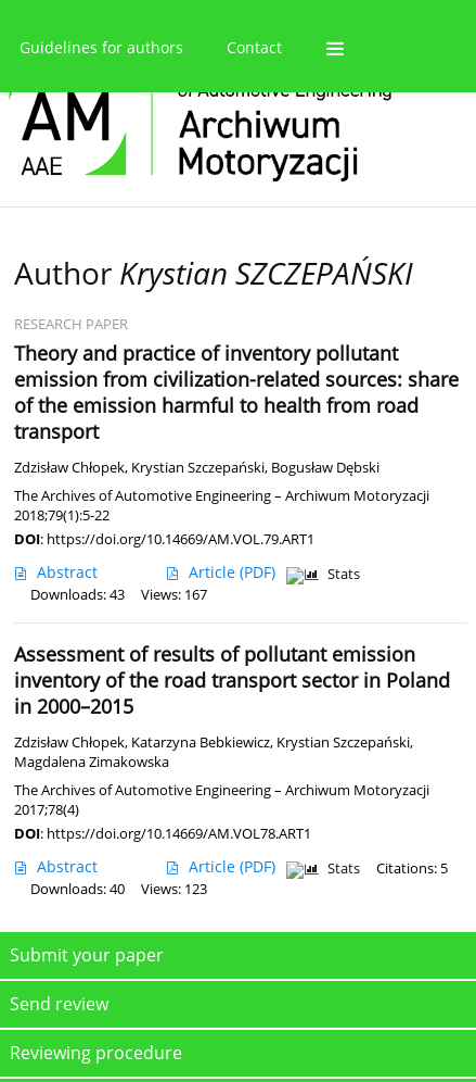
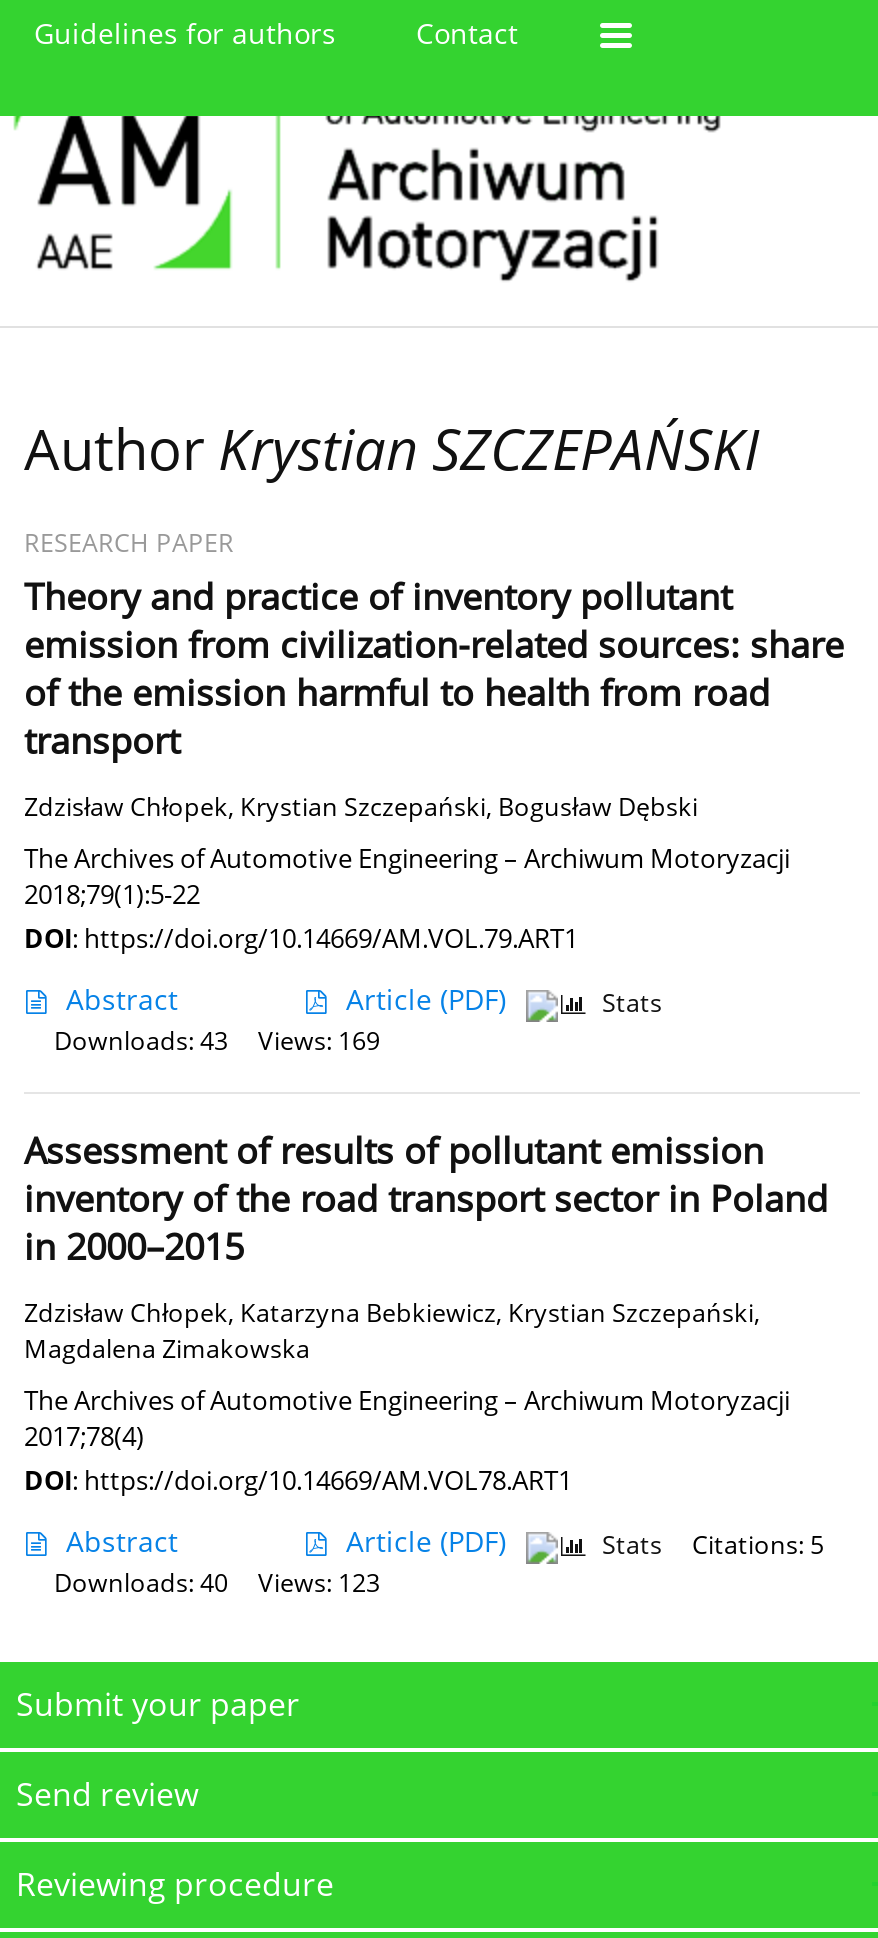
[30,585,207,604] Downloads: 43 Views: 167 -> [54,1024,380,1058] Downloads: 43 Views: 169

